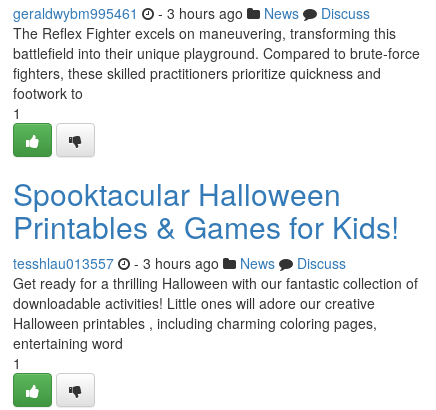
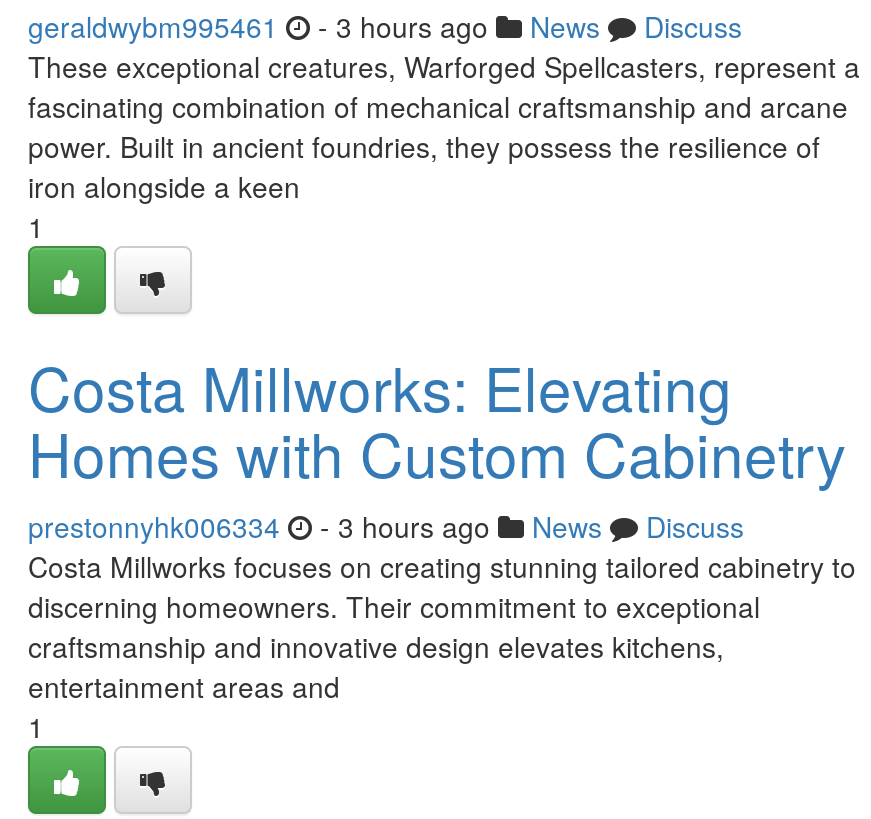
[13,23,420,103] The Reflex Fighter excels on maneuvering, transforming this | battlefield into their unique playground. Compared to brute-force | fighters, these skilled practitioners prioritize quickness and | footwork to -> [28,46,860,206] These exceptional creatures, Warforged Spellcasters, represent a | fascinating combination of mechanical craftsmanship and arcane | power. Built in ancient foundries, they possess the resilience of | iron alongside a keen
[13,172,399,273] Spooktacular Halloween | Printables & Games for Kids! | tesshlau013557 -> [28,344,846,546] Costa Millworks: Elevating | Homes with Custom Cabinetry | prestonnyhk006334
[13,273,418,353] Get ready for a thrilling Halloween with our fantastic collection of | downloadable activities! Little ones will adore our creative | Halloween printables , including charming coloring pages, | entertaining word -> [28,546,856,706] Costa Millworks focuses on creating stunning tailored cabinetry to | discerning homeowners. Their commitment to exceptional | craftsmanship and innovative design elevates kitchens, | entertainment areas and

